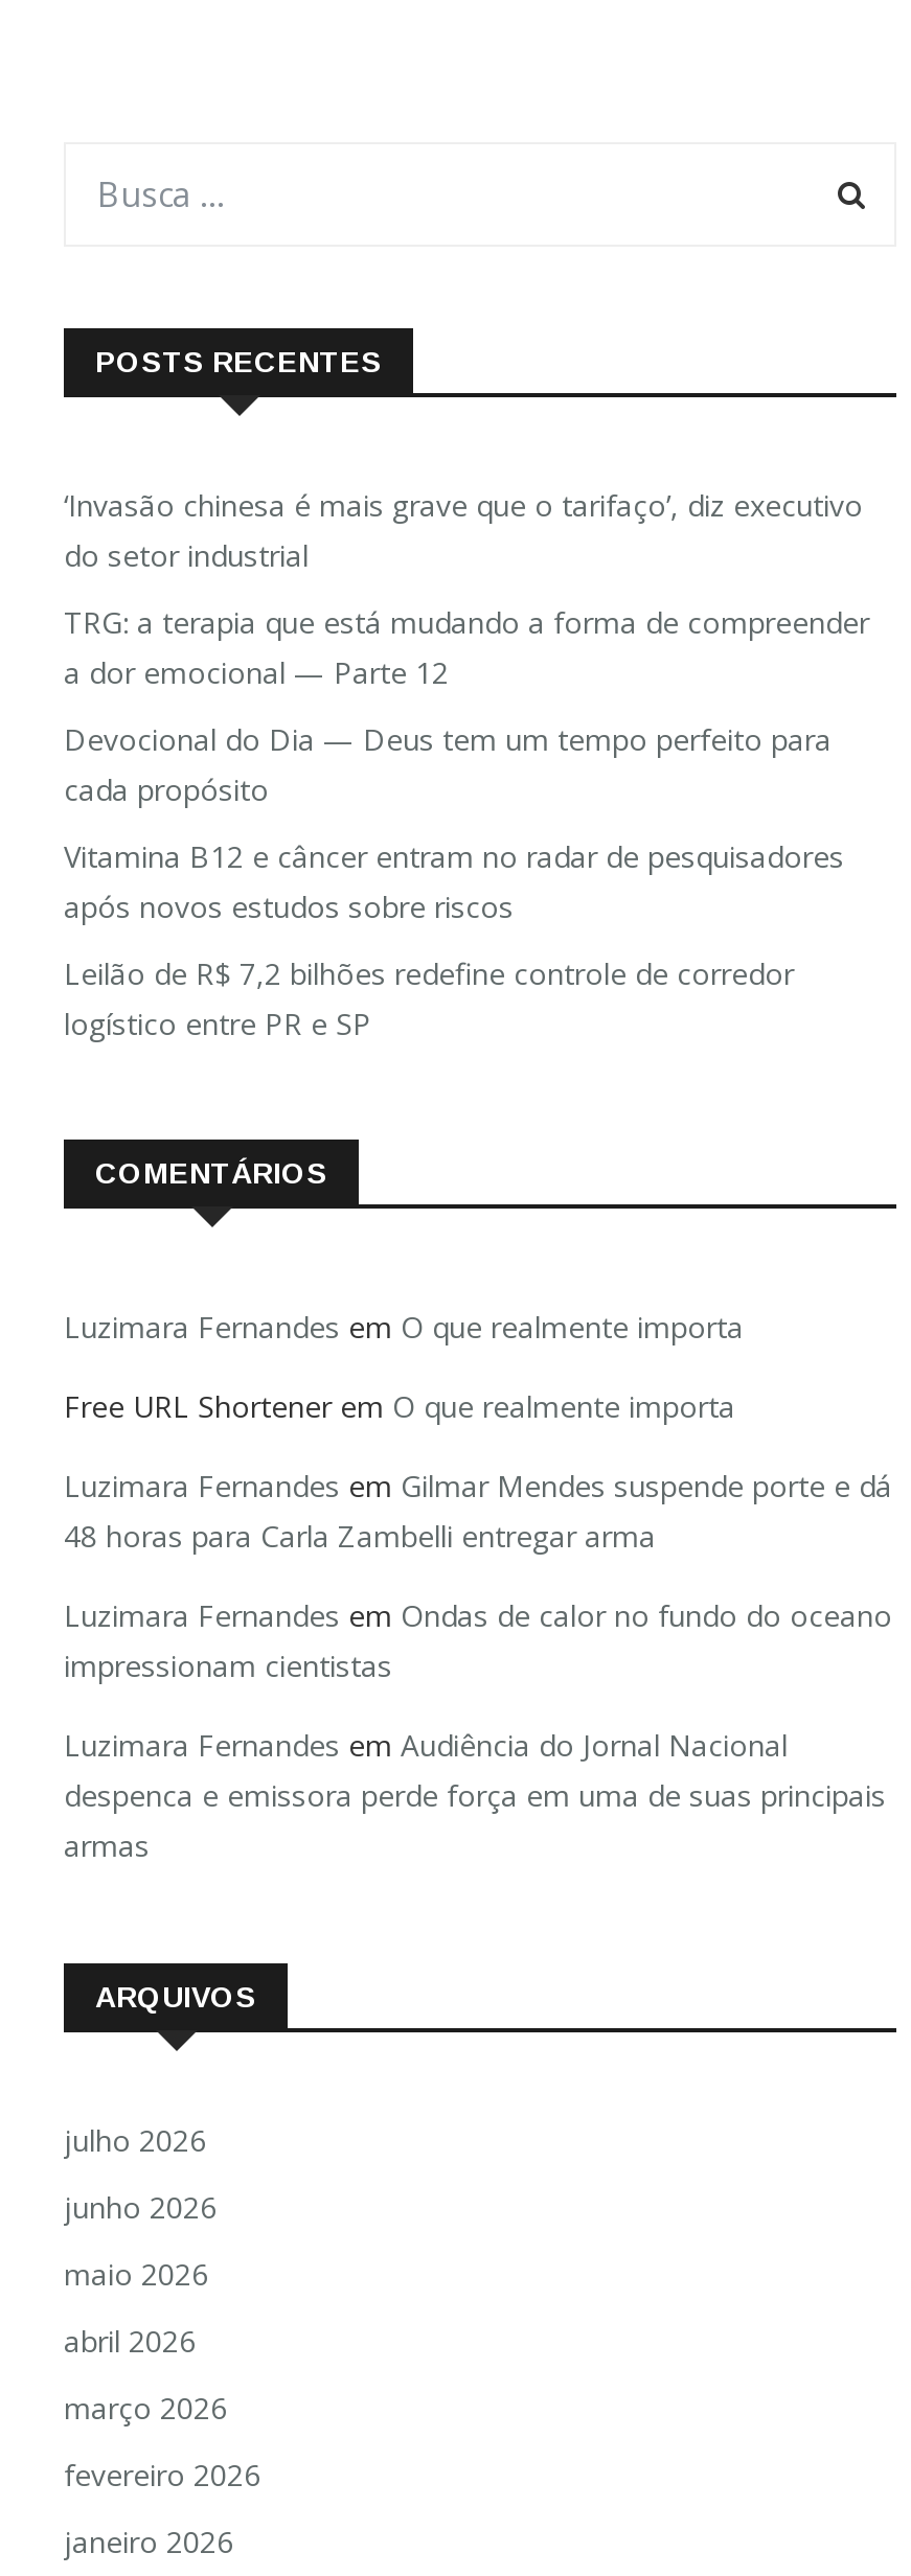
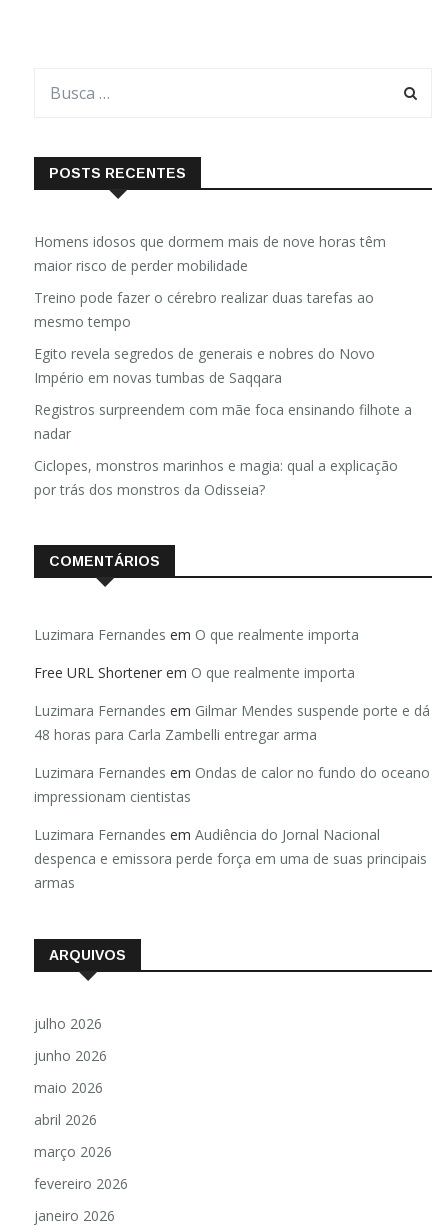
[64,484,863,574] ‘Invasão chinesa é mais grave que o tarifaço’, diz executivo | do setor industrial -> [34,232,386,275] Homens idosos que dormem mais de nove horas têm | maior risco de perder mobilidade
[64,602,869,691] TRG: a terapia que está mudando a forma de compreender | a dor emocional — Parte 12 -> [34,288,374,331] Treino pode fazer o cérebro realizar duas tarefas ao | mesmo tempo
[64,719,832,809] Devocional do Dia — Deus tem um tempo perfeito para | cada propósito -> [34,344,375,387] Egito revela segredos de generais e nobres do Novo | Império em novas tumbas de Saqqara
[64,836,844,926] Vitamina B12 e câncer entram no radar de pesquisadores | após novos estudos sobre riscos -> [34,400,412,443] Registros surpreendem com mãe foca ensinando filhote a | nadar
[64,953,794,1043] Leilão de R$ 7,2 bilhões redefine controle de corredor | logístico entre PR e SP -> [34,456,398,499] Ciclopes, monstros marinhos e magia: qual a explicação | por trás dos monstros da Odisseia?

